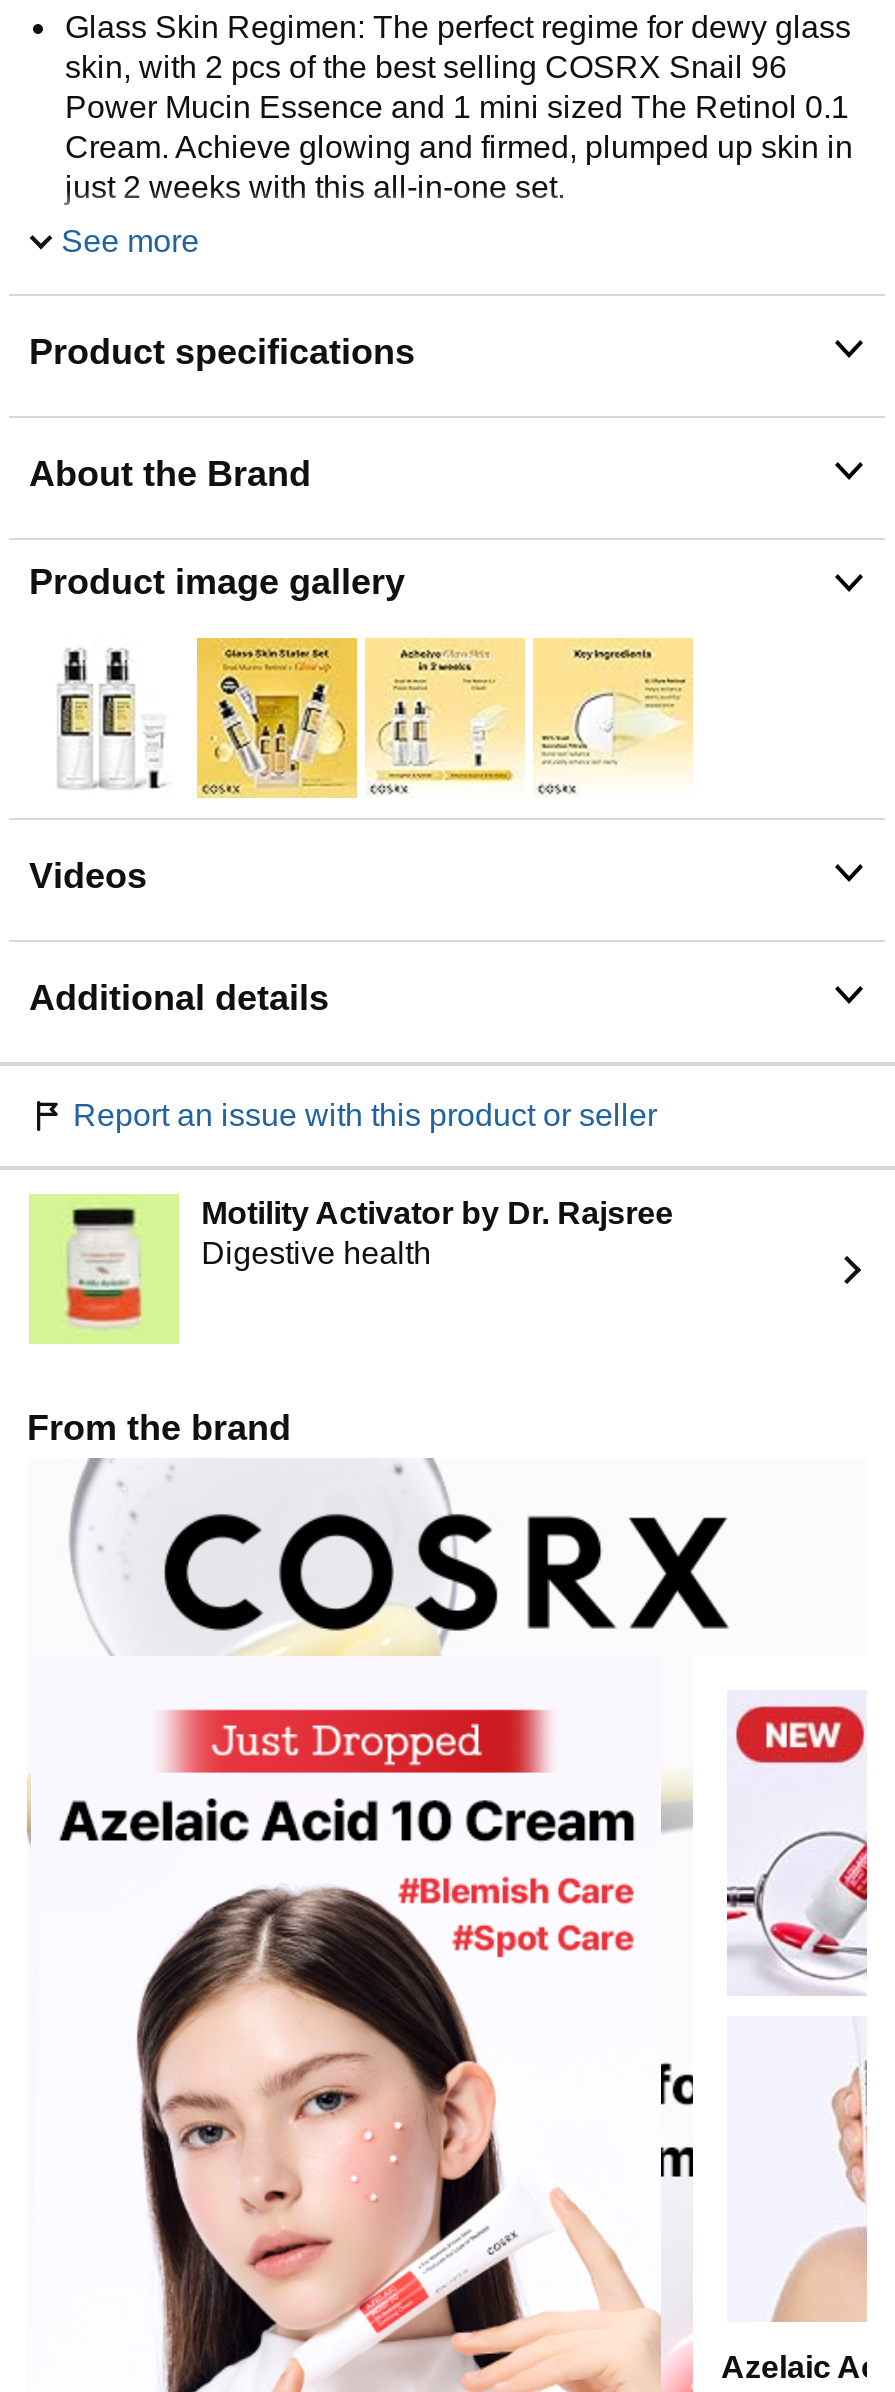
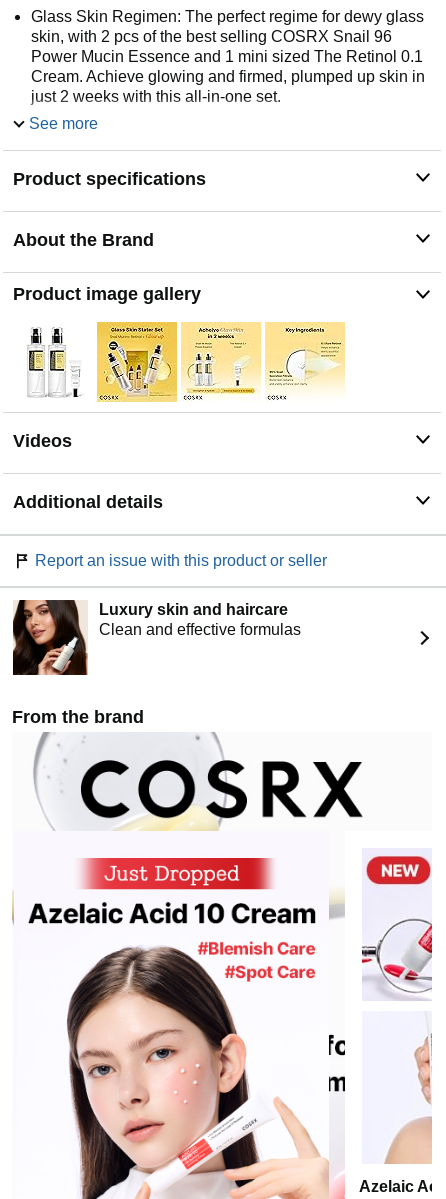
[29,1194,673,1344] [image] | Motility Activator by Dr. Rajsree | Digestive health -> [12,599,301,676] [image] | Luxury skin and haircare | Clean and effective formulas

